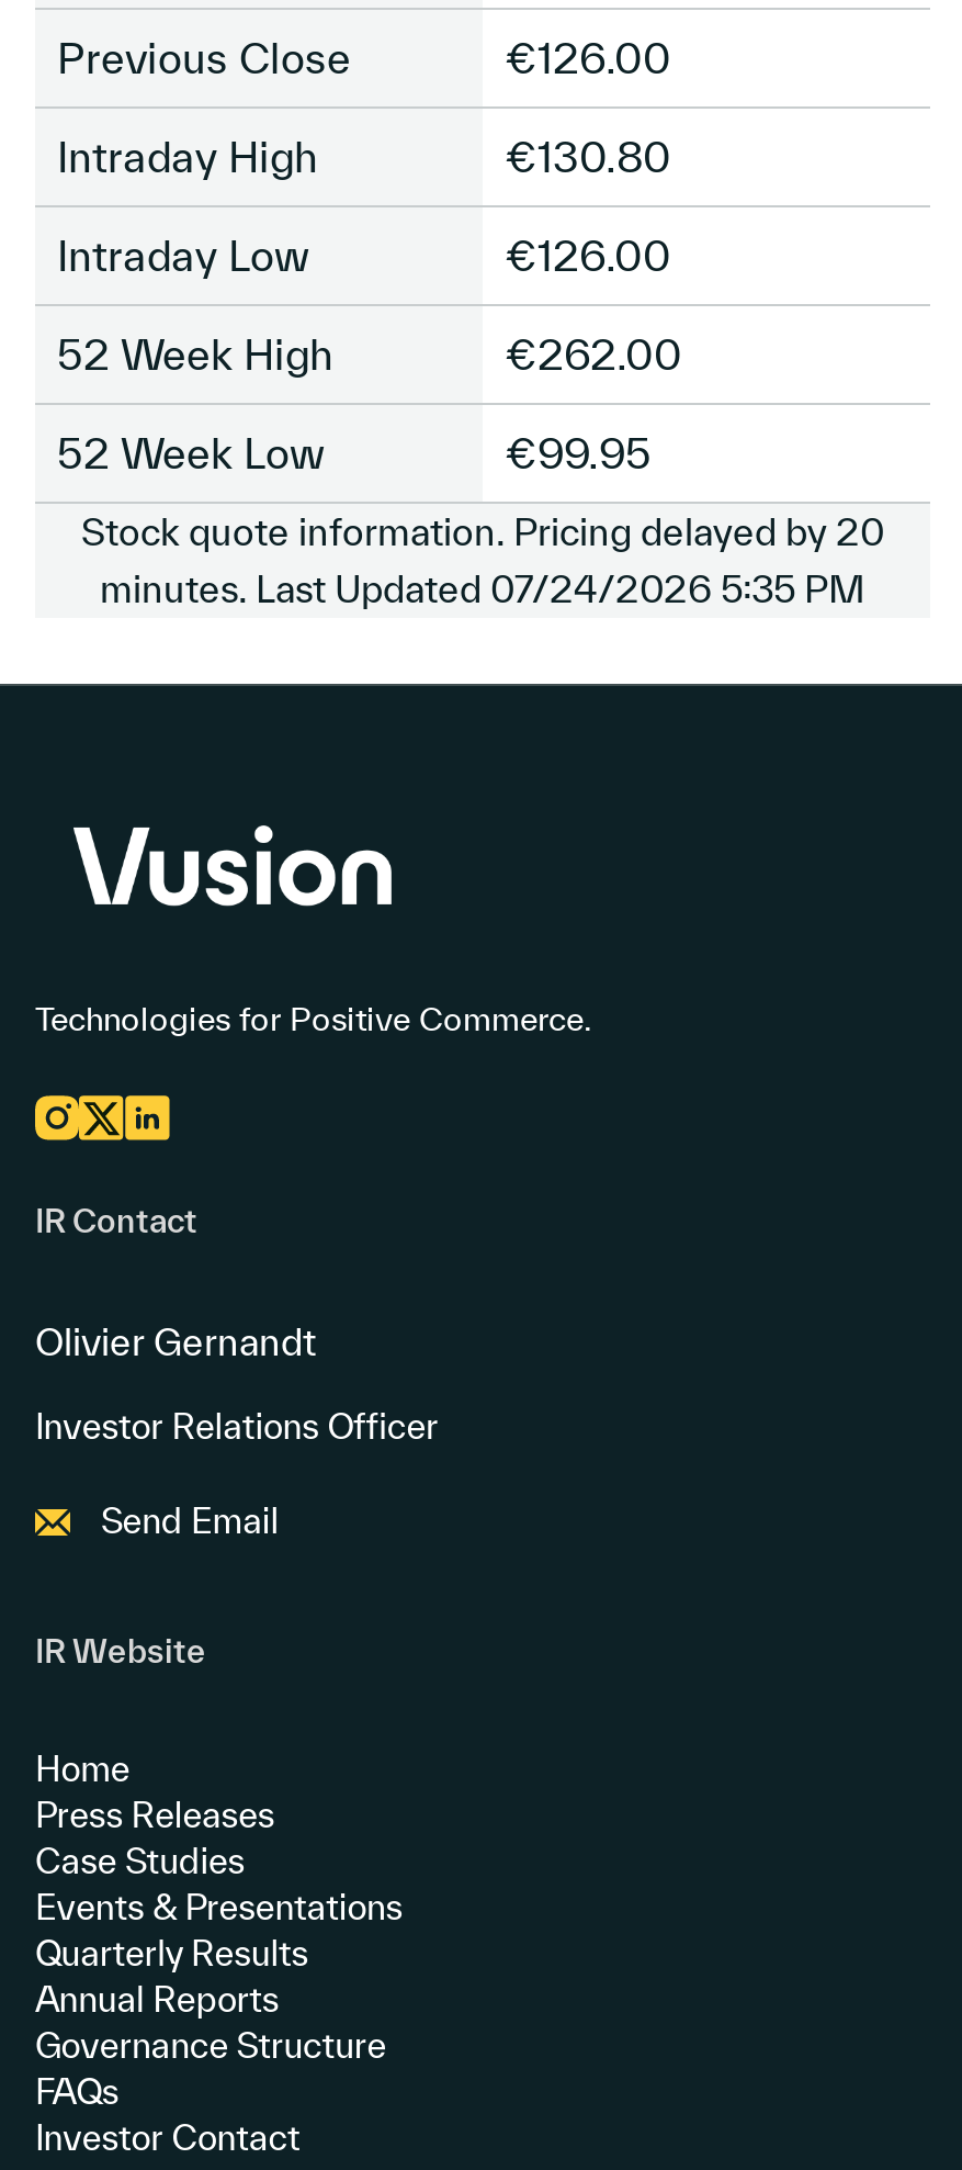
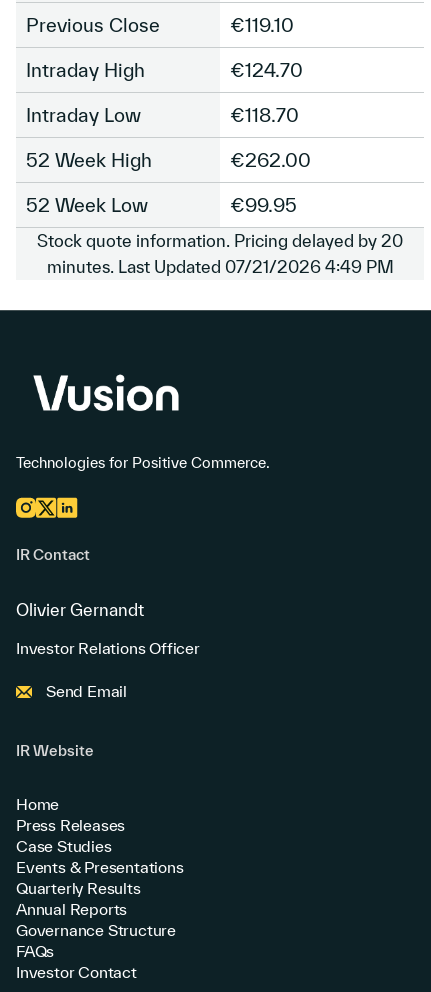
[505,33,671,81] €126.00 -> [230,13,294,35] €119.10
[505,132,671,180] €130.80 -> [230,58,303,80] €124.70
[505,231,671,279] €126.00 -> [230,103,299,125] €118.70
[100,567,865,609] minutes. Last Updated 07/24/2026 5:35 PM -> [46,257,393,276] minutes. Last Updated 07/21/2026 4:49 PM

